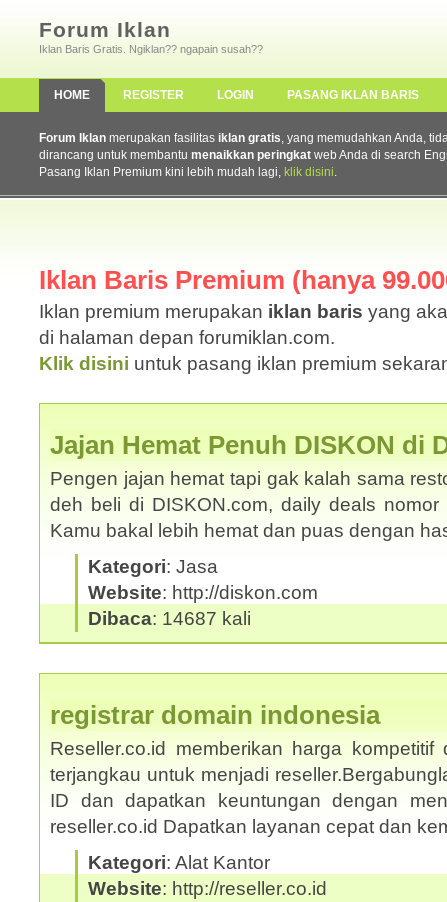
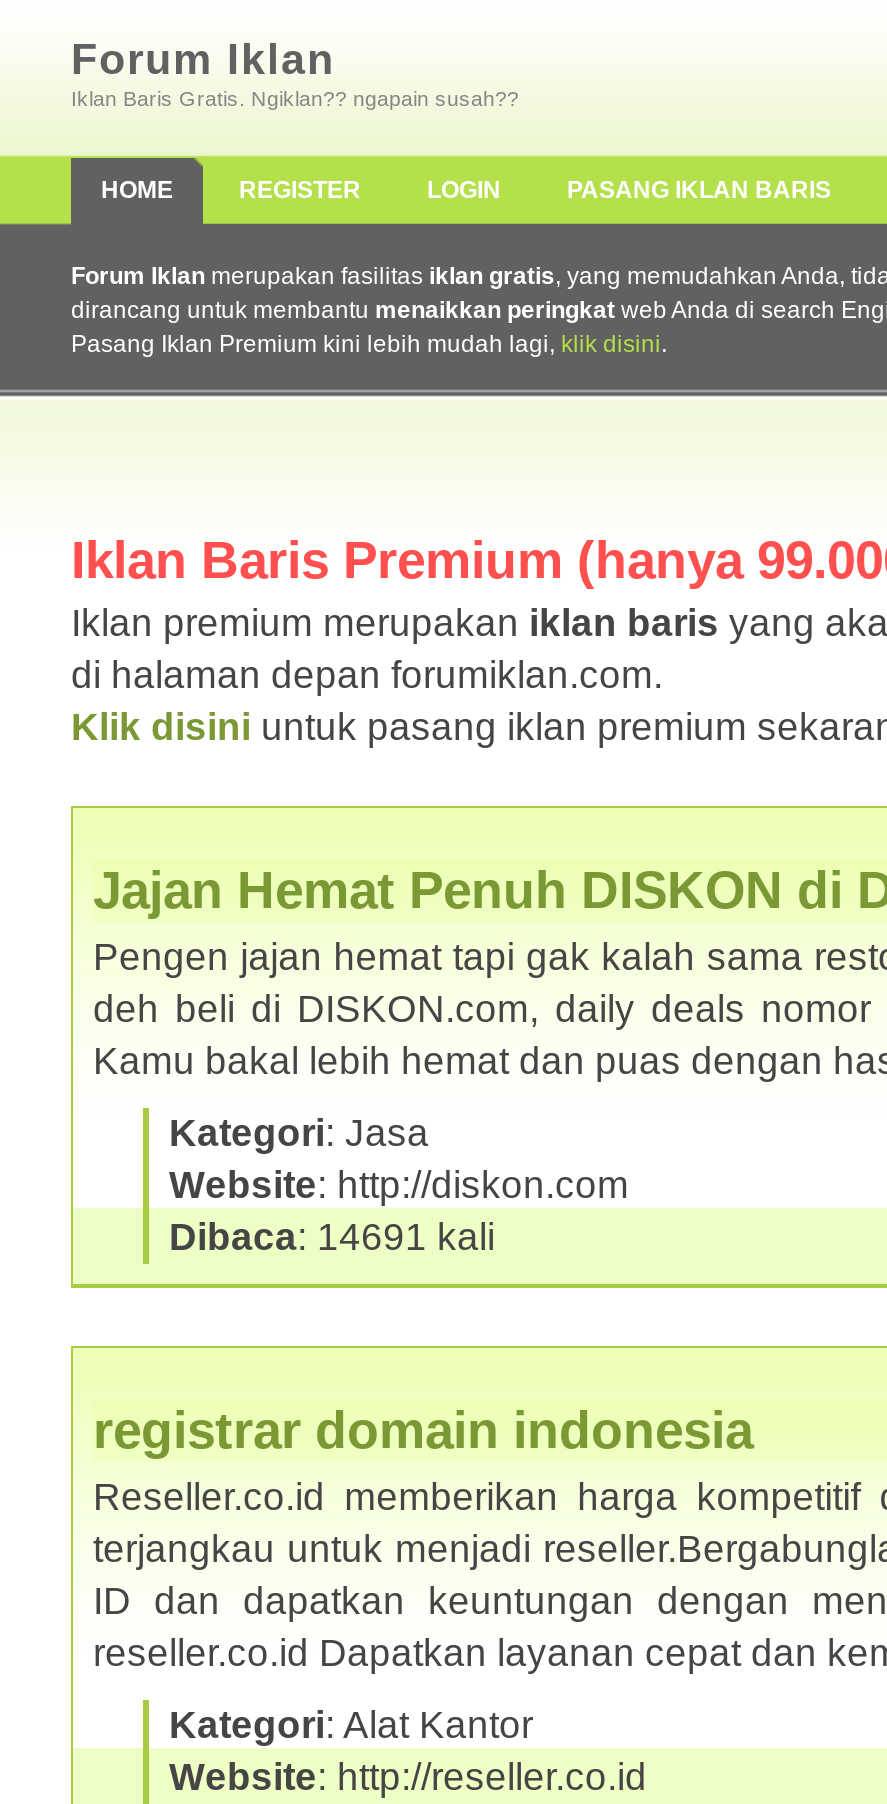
[88,608,251,629] Dibaca: 14687 kali -> [169,1216,495,1258] Dibaca: 14691 kali

